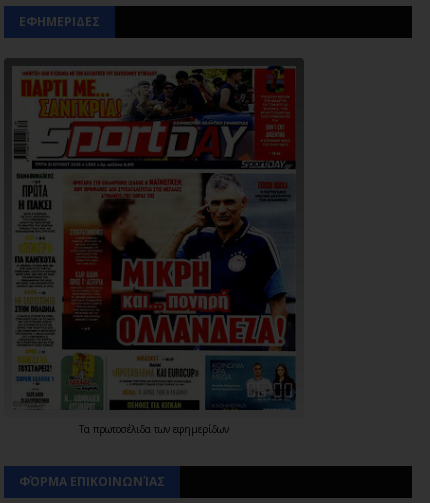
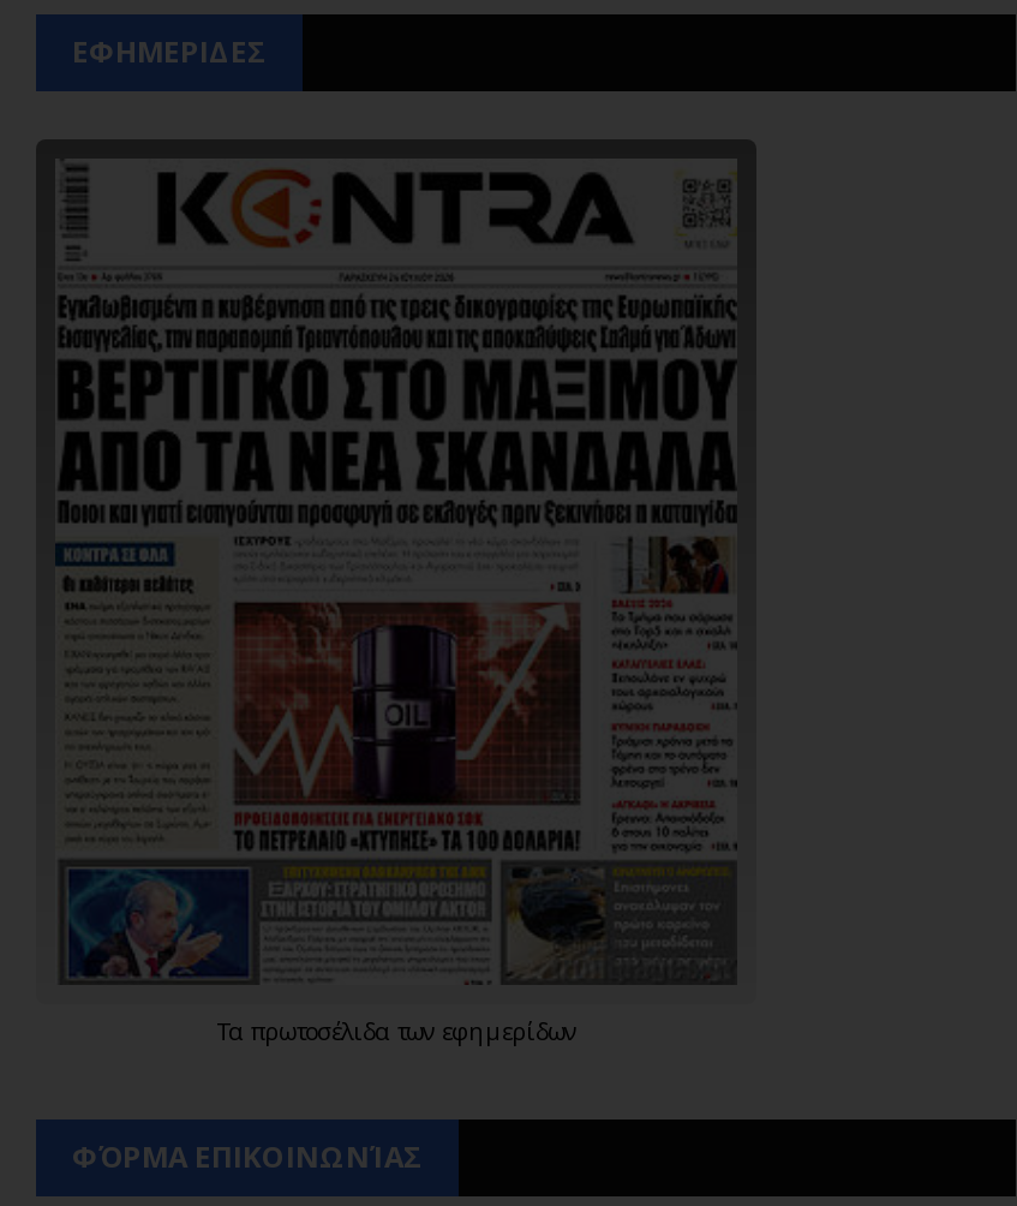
[12,66,296,411] [image] -> [53,159,737,985] [image]

